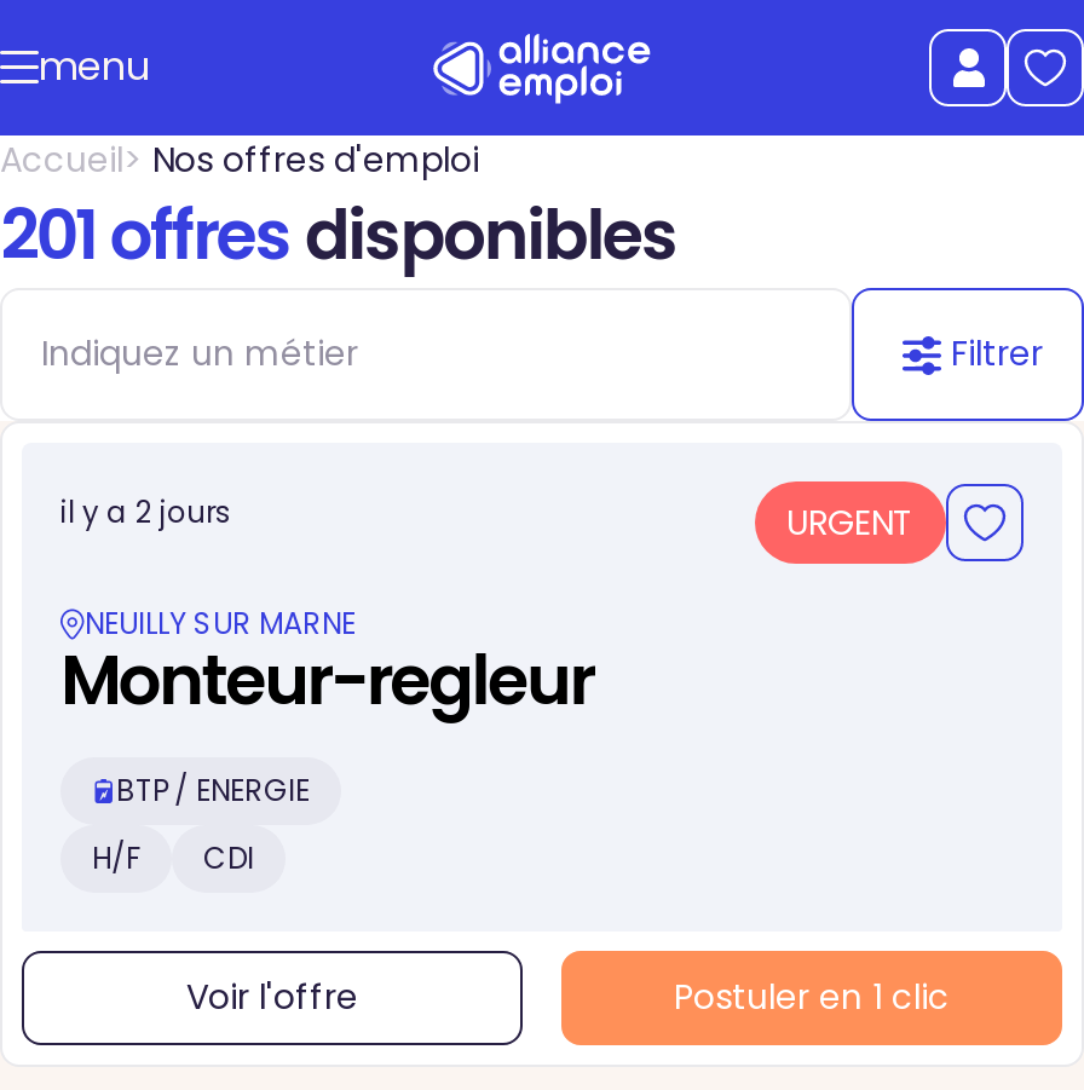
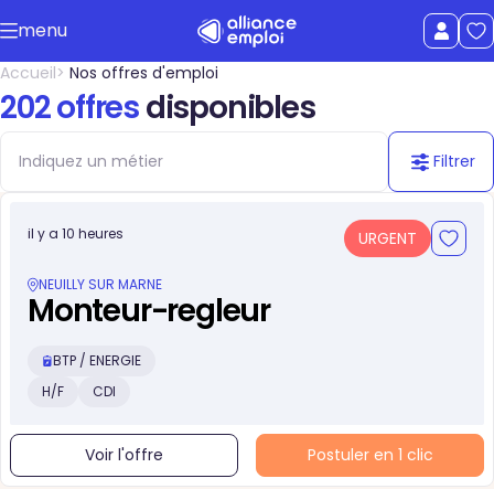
[0,189,677,283] 201 offres disponibles -> [0,86,315,129] 202 offres disponibles
[60,491,232,532] il y a 2 jours -> [28,224,123,243] il y a 10 heures

